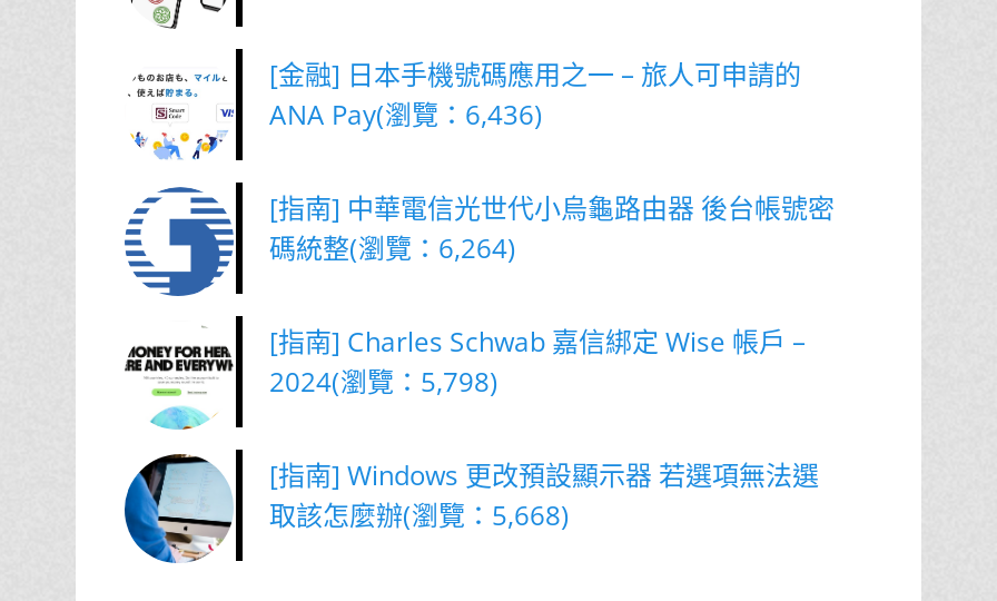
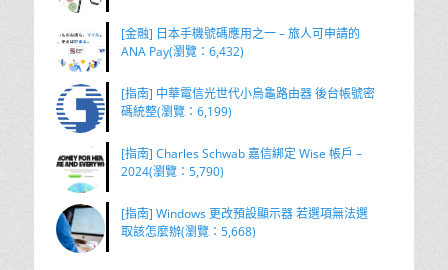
[269,96,543,134] ANA Pay(瀏覽：6,436) -> [121,43,244,60] ANA Pay(瀏覽：6,432)
[269,229,516,267] 碼統整(瀏覽：6,264) -> [121,103,232,120] 碼統整(瀏覽：6,199)
[269,363,498,401] 2024(瀏覽：5,798) -> [121,163,224,180] 2024(瀏覽：5,790)

